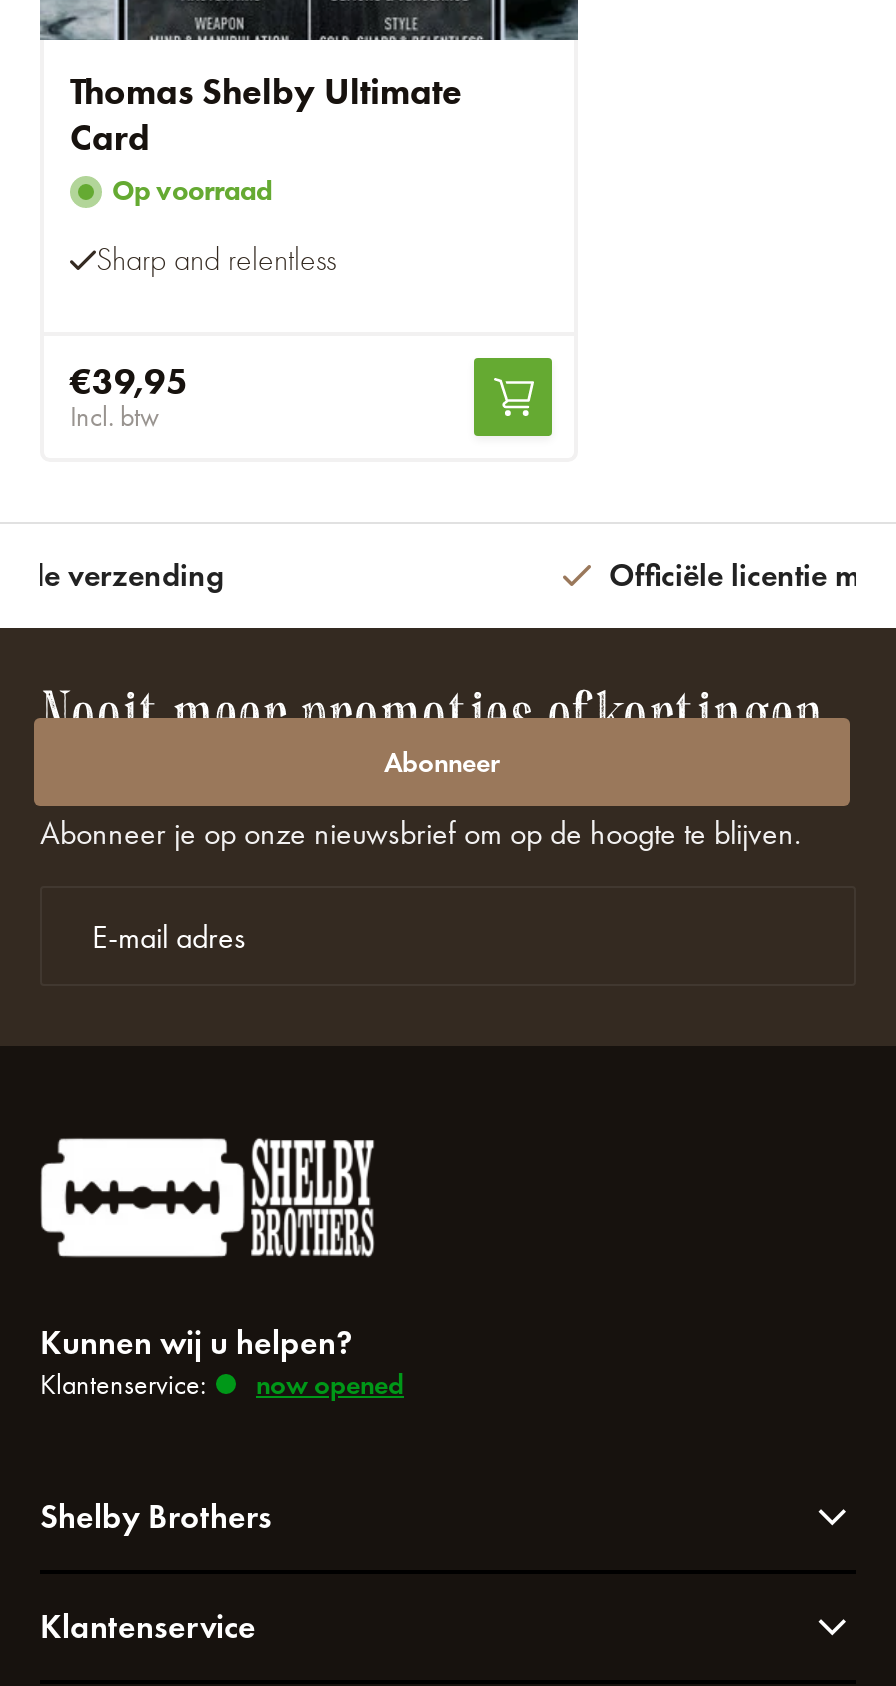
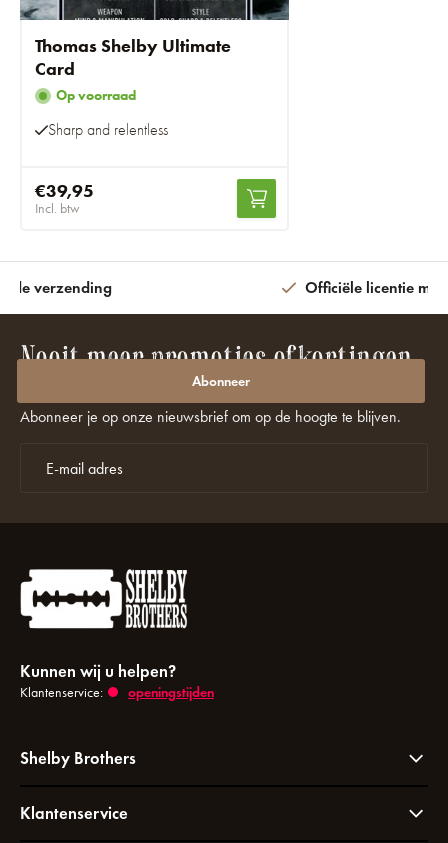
[256,1368,404,1402] now opened -> [128,684,214,701] openingstijden

